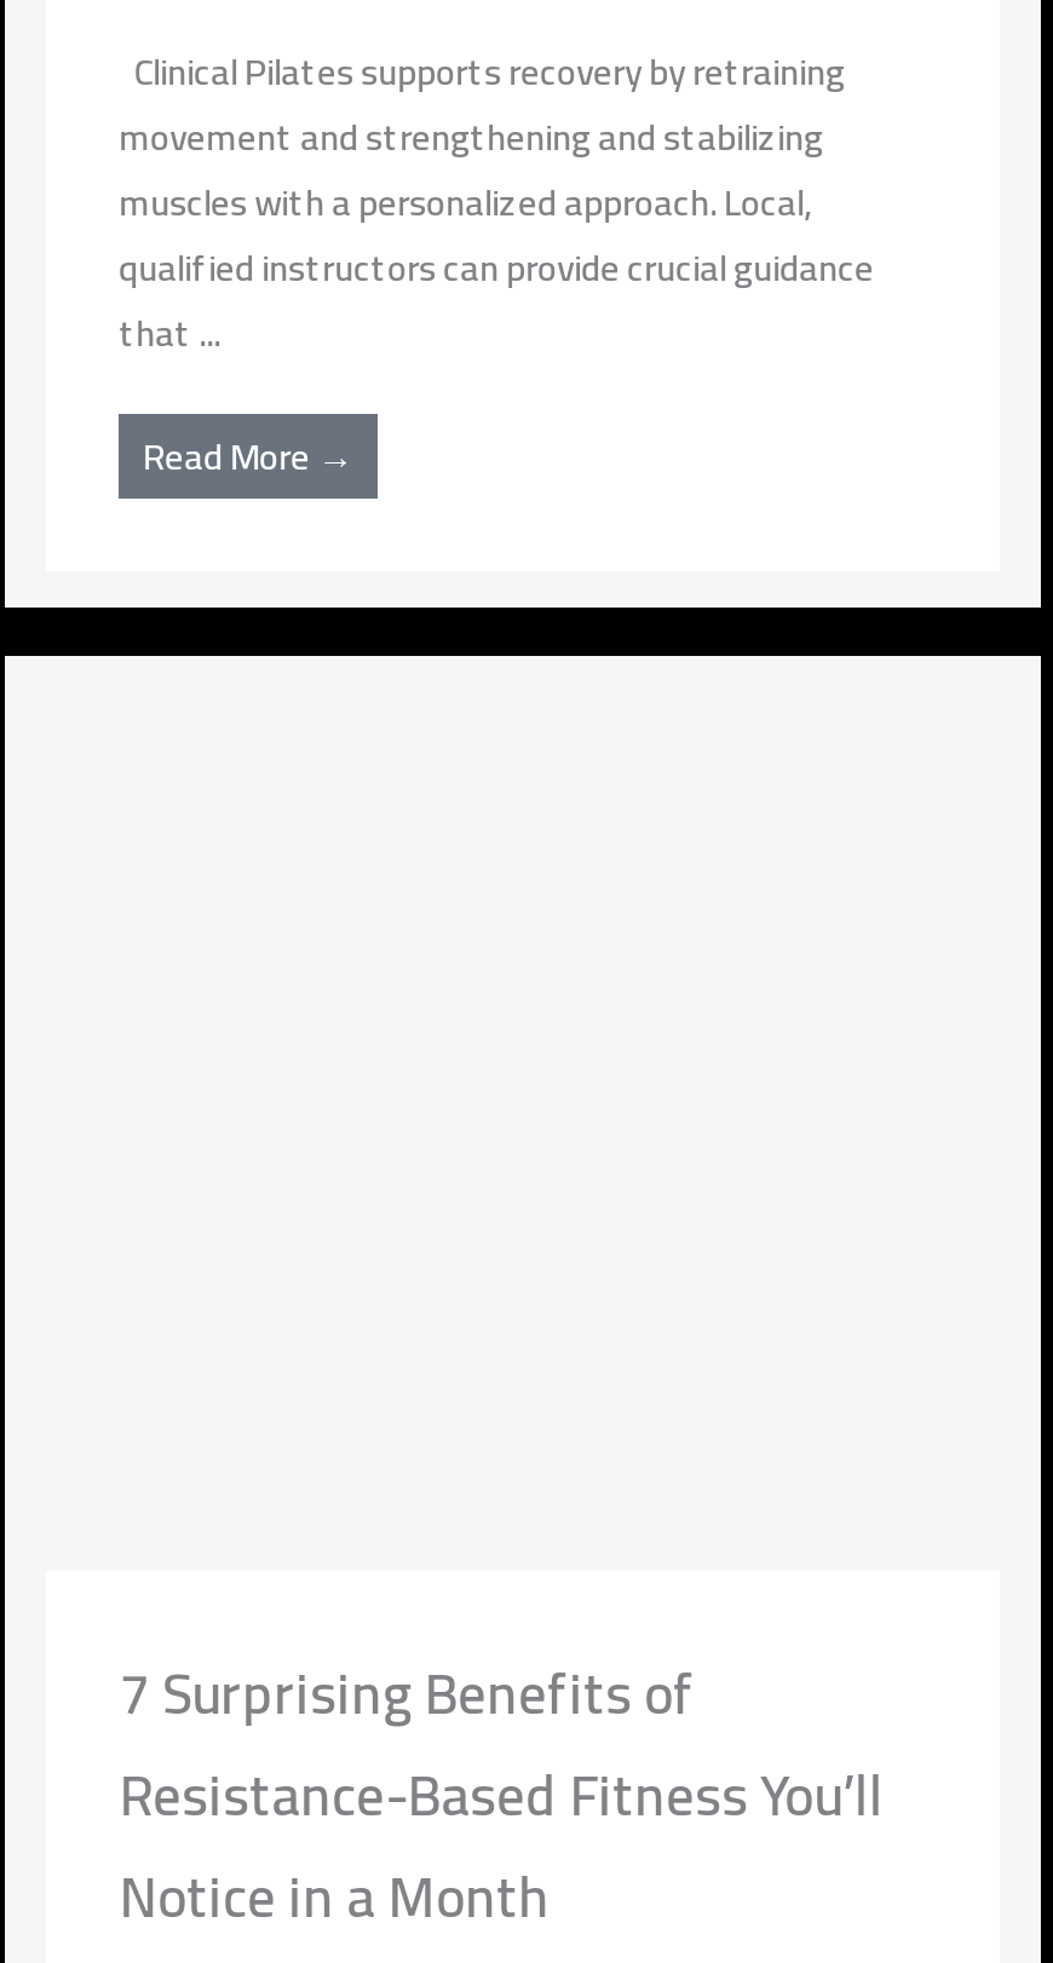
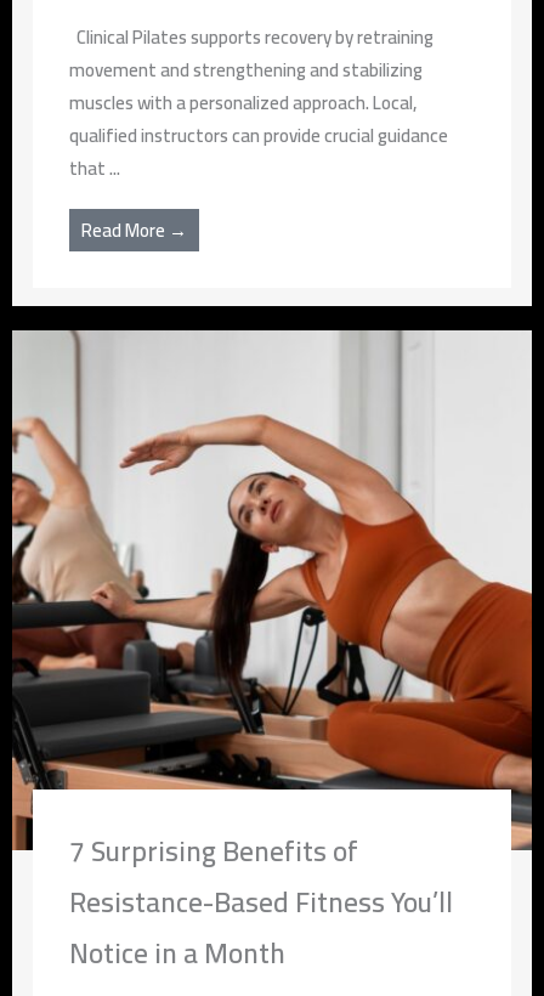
none -> [11,330,533,851] [image]

